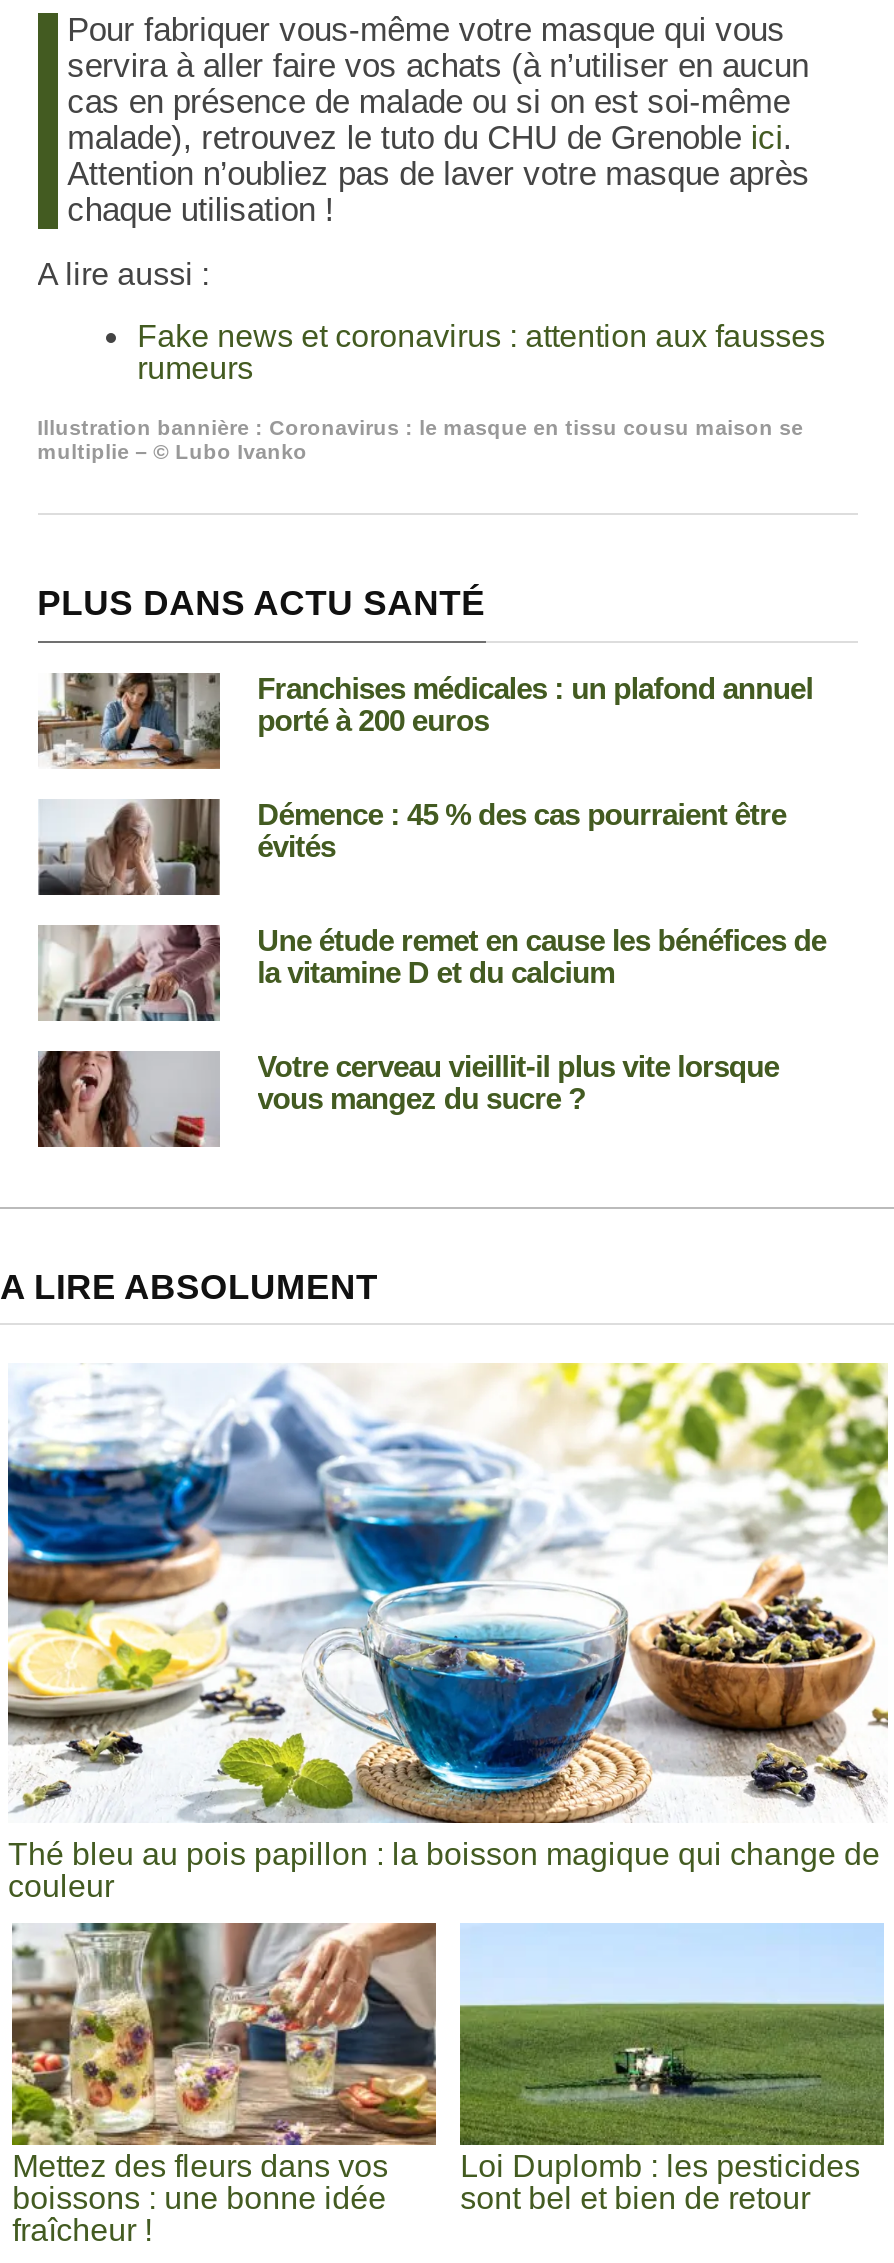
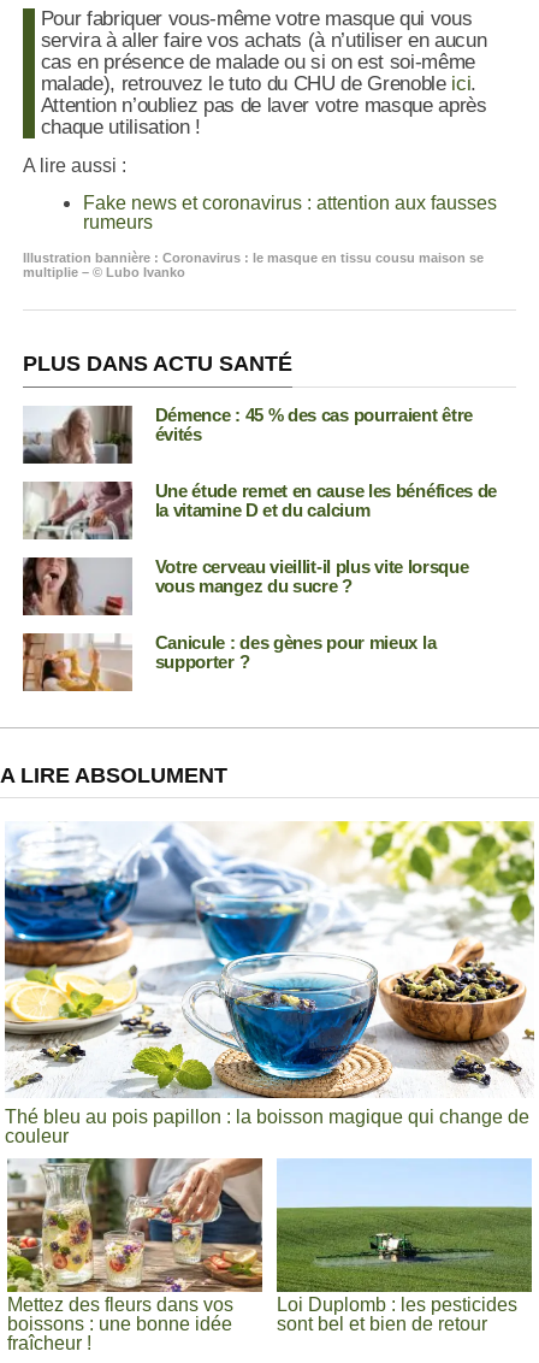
[40,671,813,769] [image] | Franchises médicales : un plafond annuel | porté à 200 euros -> none
moved [34,795,826,1115] -> [20,403,497,596]: [image] | Démence : 45 % des cas pourraient être | évités | Une étude remet en cause les bénéfices de | la vitamine D et du calcium | Votre cerveau vieillit-il plus vite lorsque | vous mangez du sucre ?
none -> [22,632,436,692] [image] | Canicule : des gènes pour mieux la | supporter ?

